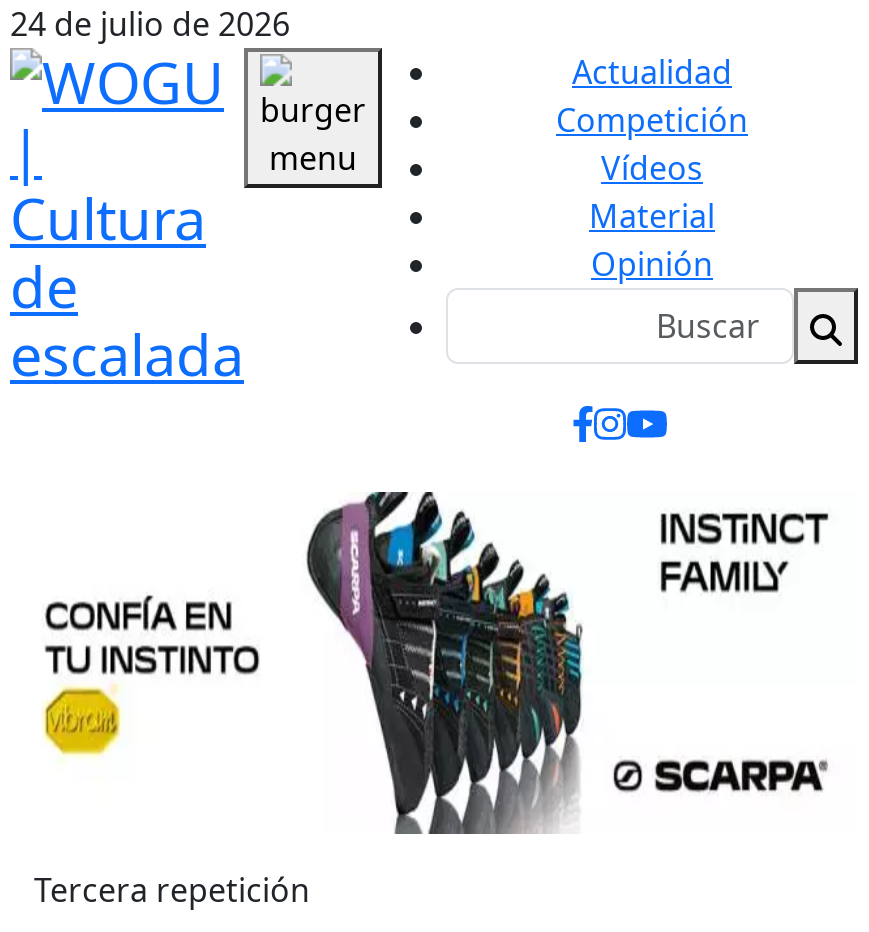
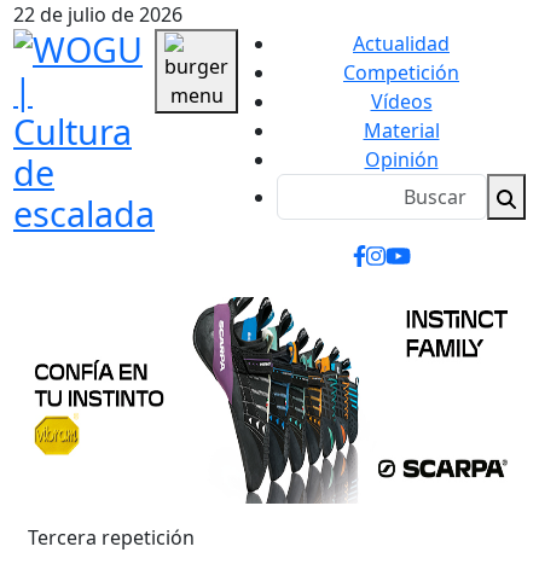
[10,2,290,46] 24 de julio de 2026 -> [13,1,182,28] 22 de julio de 2026

